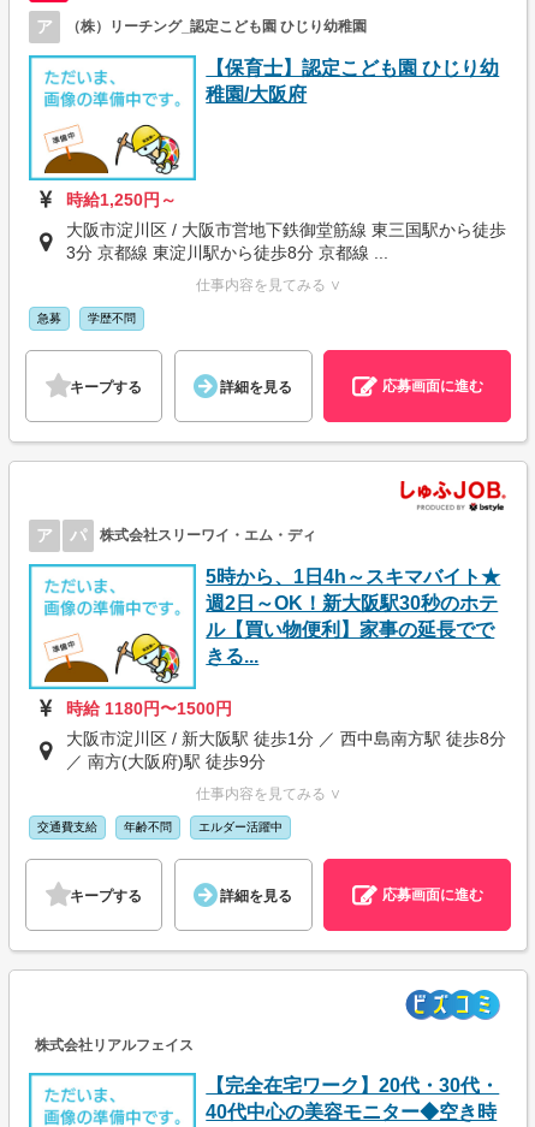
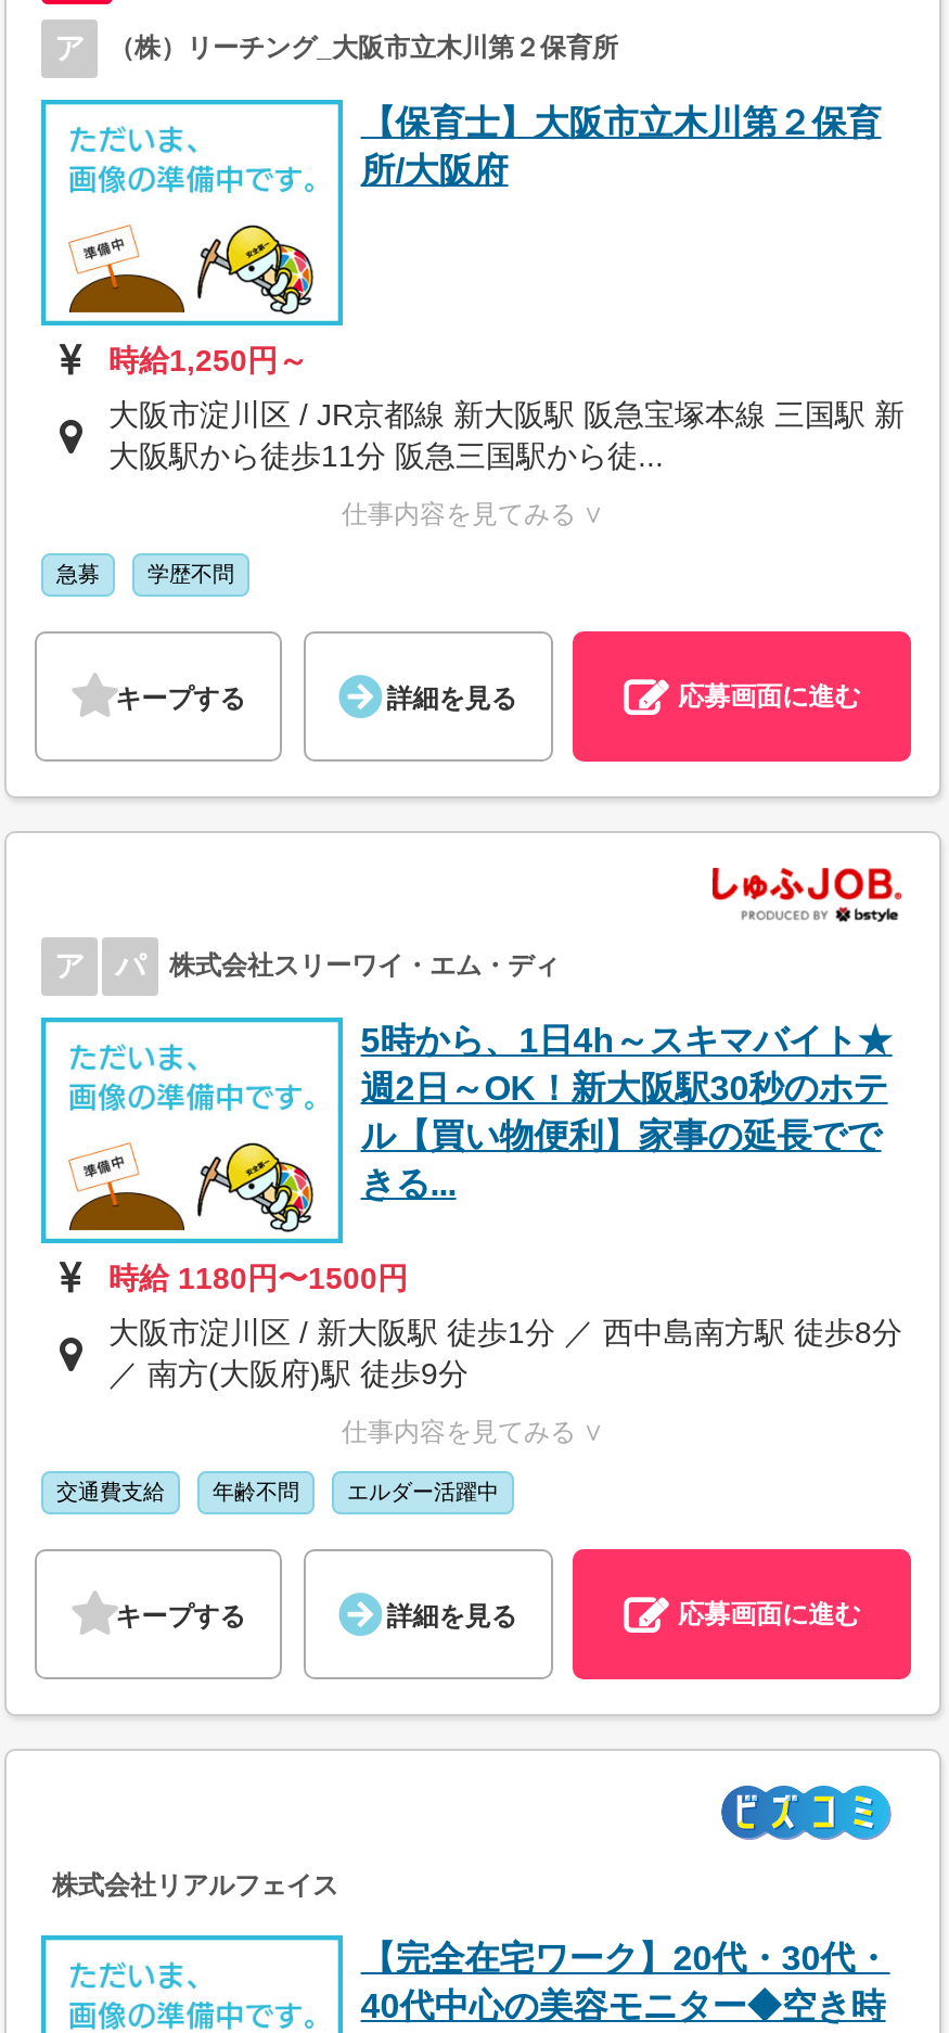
[66,18,367,35] （株）リーチング_認定こども園 ひじり幼稚園 -> [108,33,618,63] （株）リーチング_大阪市立木川第２保育所
[206,57,499,104] 【保育士】認定こども園 ひじり幼 | 稚園/大阪府 -> [361,103,881,188] 【保育士】大阪市立木川第２保育 | 所/大阪府
[66,220,506,262] 大阪市淀川区 / 大阪市営地下鉄御堂筋線 東三国駅から徒歩 | 3分 京都線 東淀川駅から徒歩8分 京都線 ... -> [108,397,905,473] 大阪市淀川区 / JR京都線 新大阪駅 阪急宝塚本線 三国駅 新 | 大阪駅から徒歩11分 阪急三国駅から徒...

